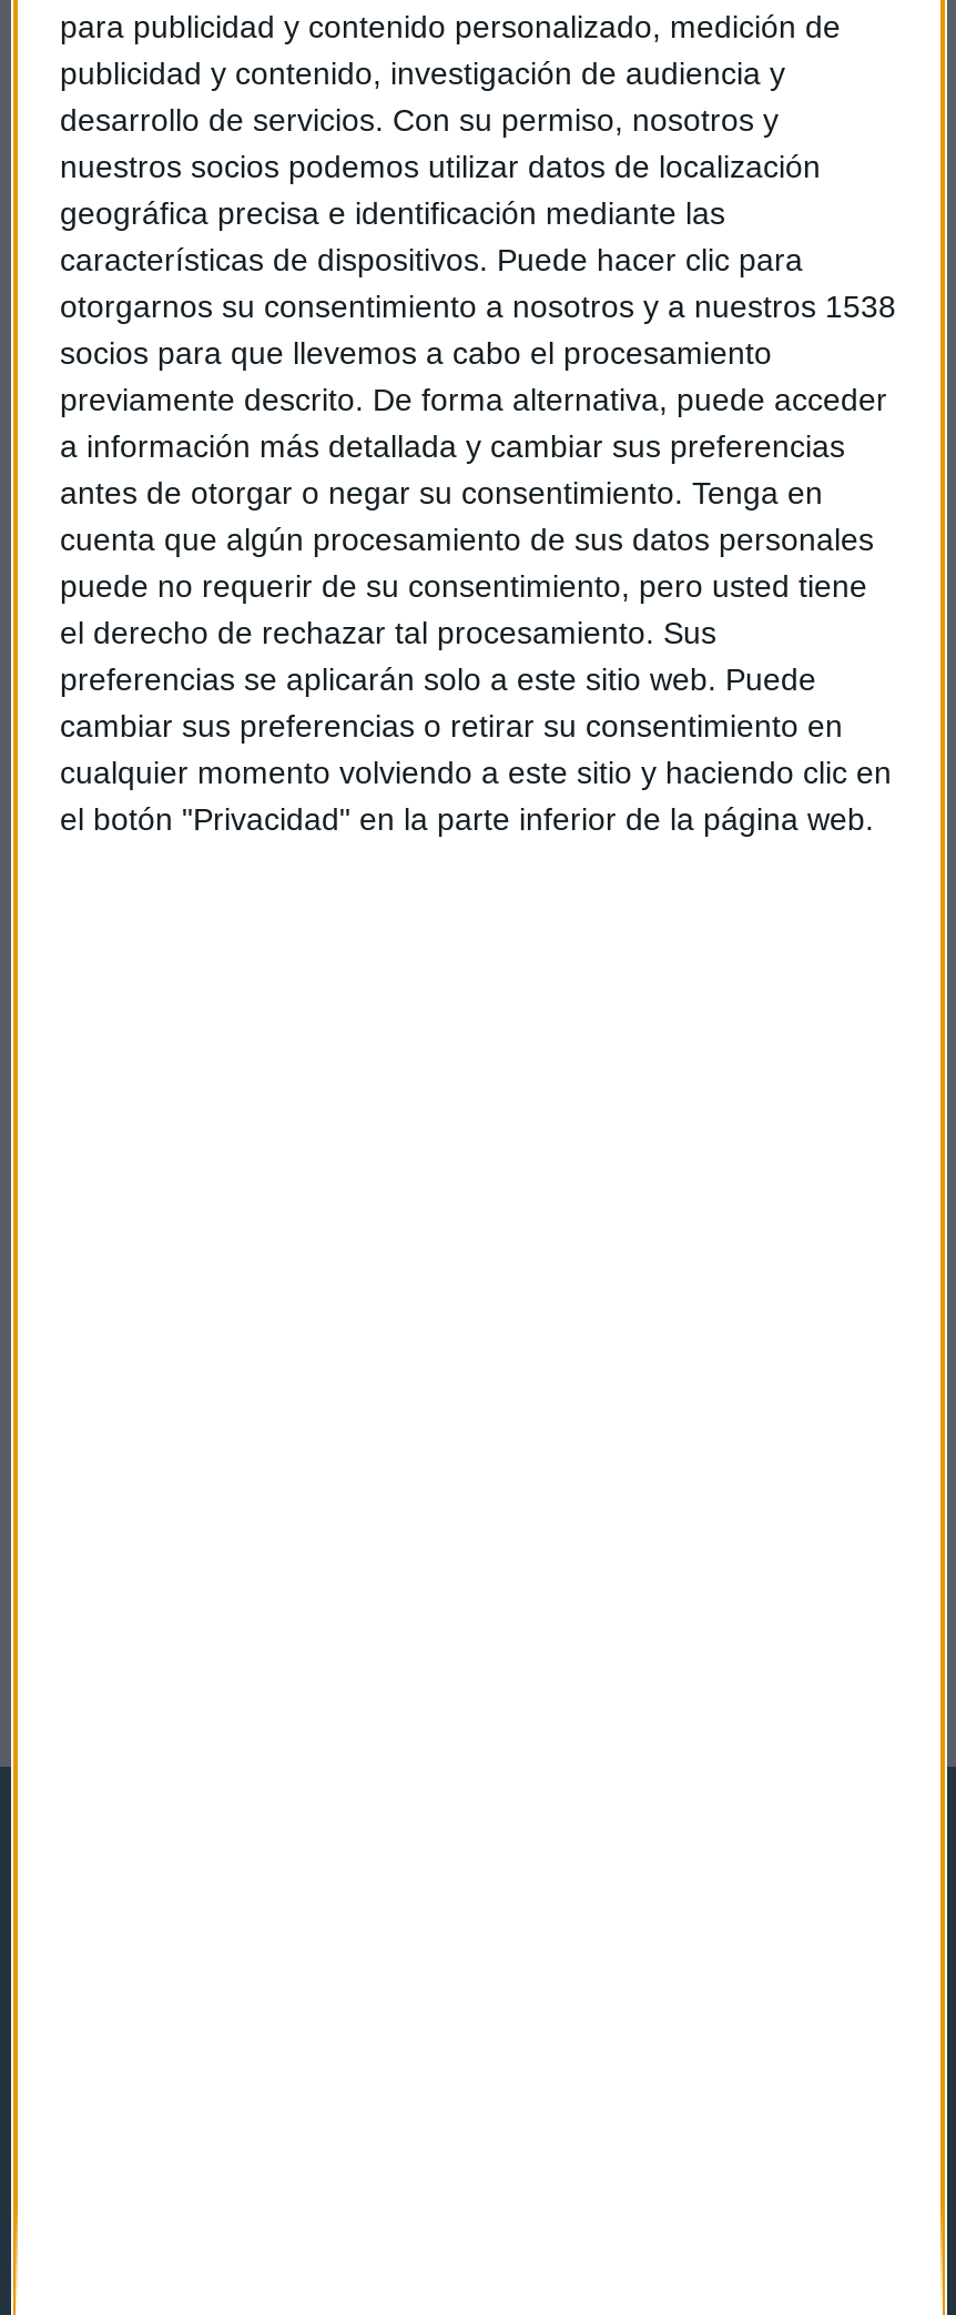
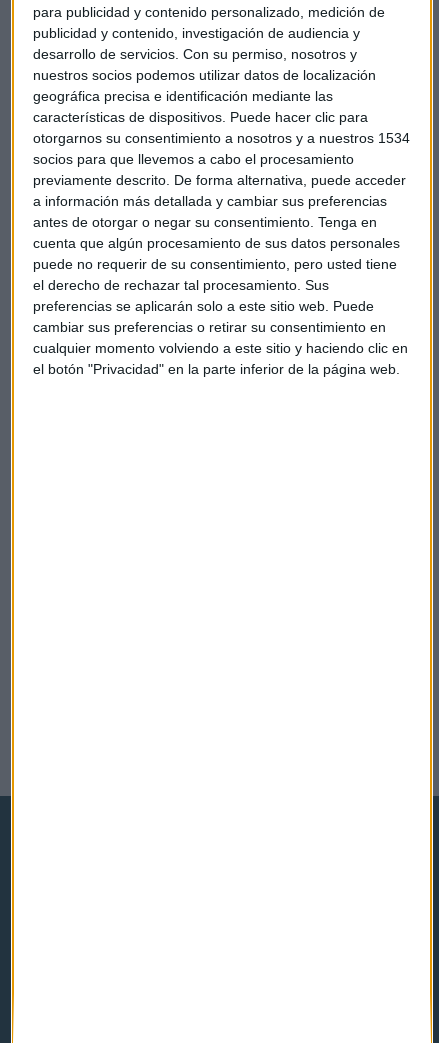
[60,289,896,325] otorgarnos su consentimiento a nosotros y a nuestros 1538 -> [33,130,410,146] otorgarnos su consentimiento a nosotros y a nuestros 1534

